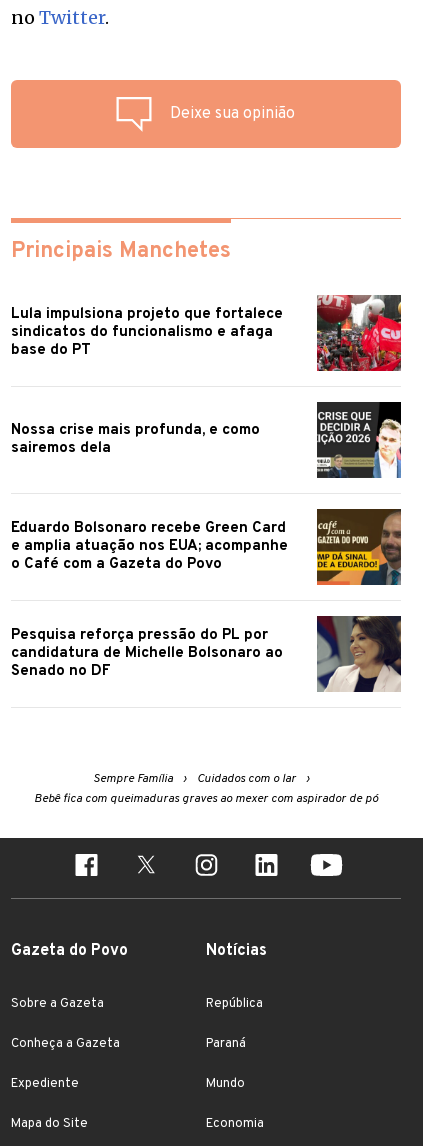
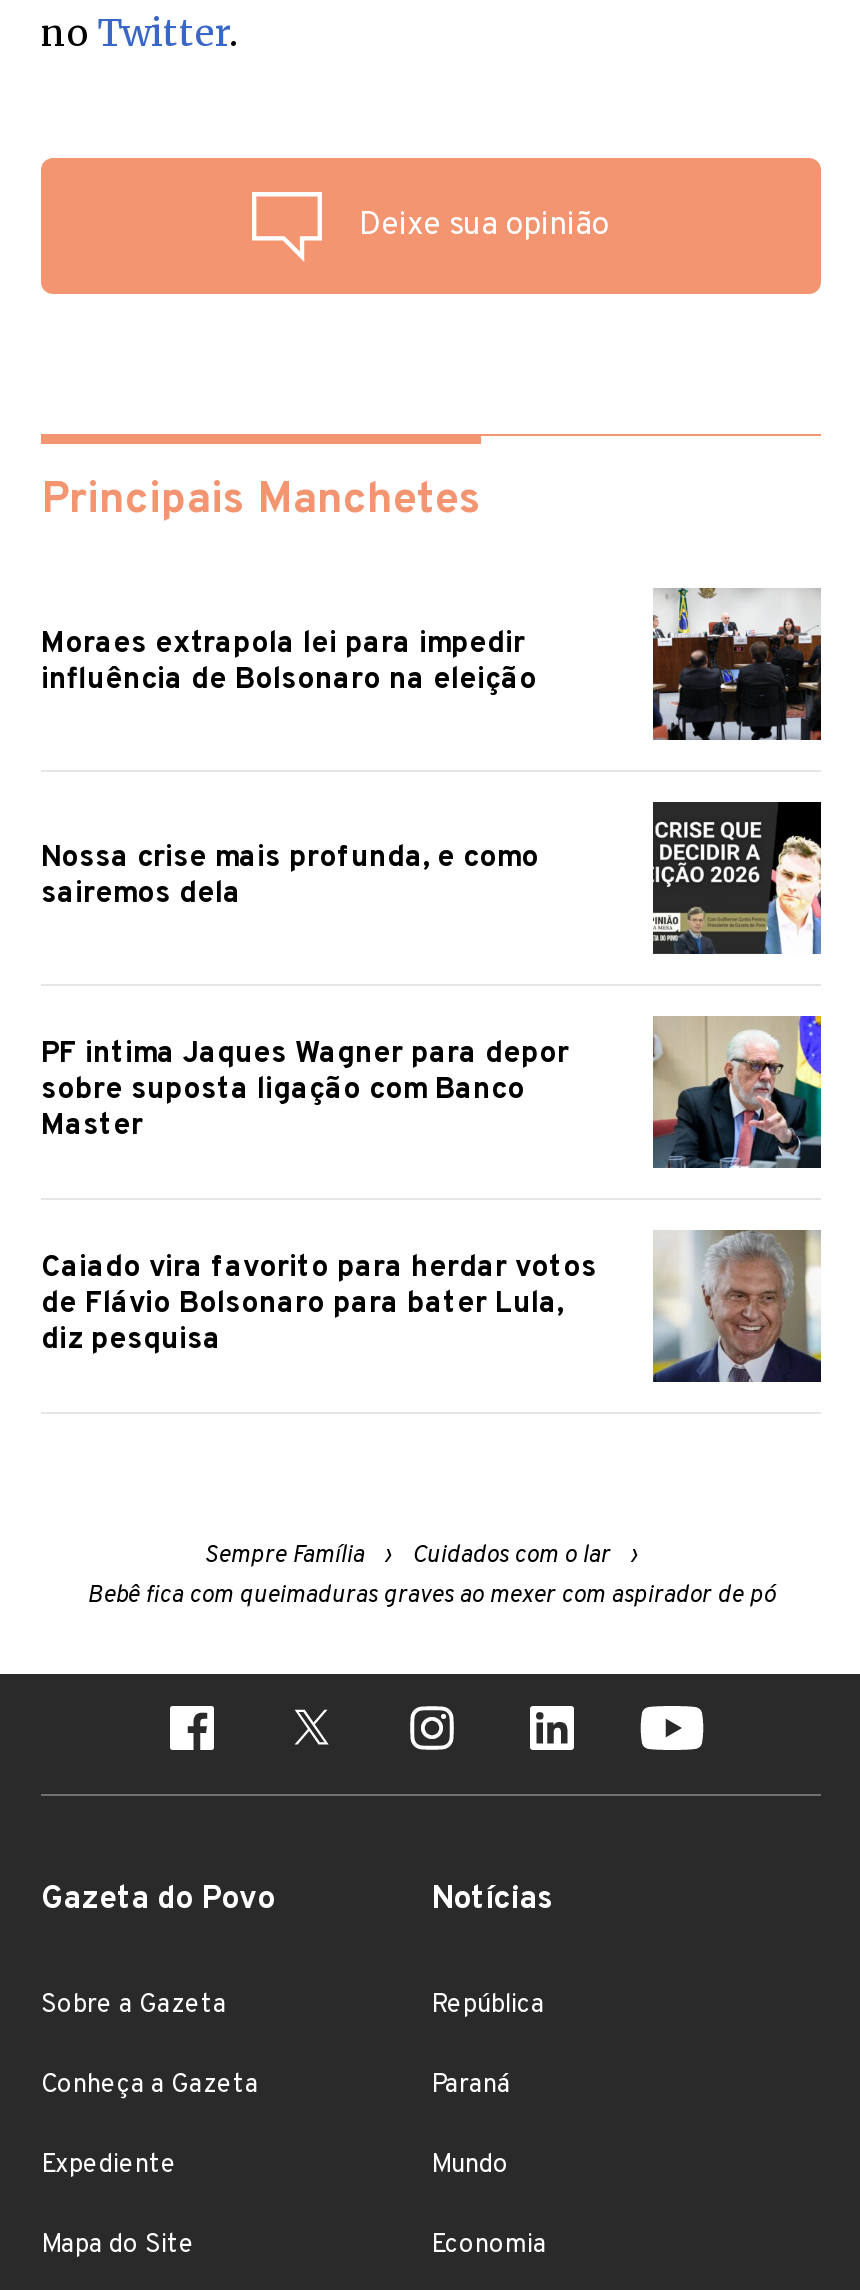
[316,294,402,372] [image] -> [651,586,823,742] [image]
[11,305,283,360] Lula impulsiona projeto que fortalece | sindicatos do funcionalismo e afaga | base do PT -> [41,626,537,700] Moraes extrapola lei para impedir | influência de Bolsonaro na eleição
[316,508,402,586] [image] -> [651,1014,823,1170] [image]
[11,519,288,574] Eduardo Bolsonaro recebe Green Card | e amplia atuação nos EUA; acompanhe | o Café com a Gazeta do Povo -> [41,1036,569,1146] PF intima Jaques Wagner para depor | sobre suposta ligação com Banco | Master
[11,615,402,692] [image] | Pesquisa reforça pressão do PL por | candidatura de Michelle Bolsonaro ao | Senado no DF -> [41,1228,823,1384] [image] | Caiado vira favorito para herdar votos | de Flávio Bolsonaro para bater Lula, | diz pesquisa

